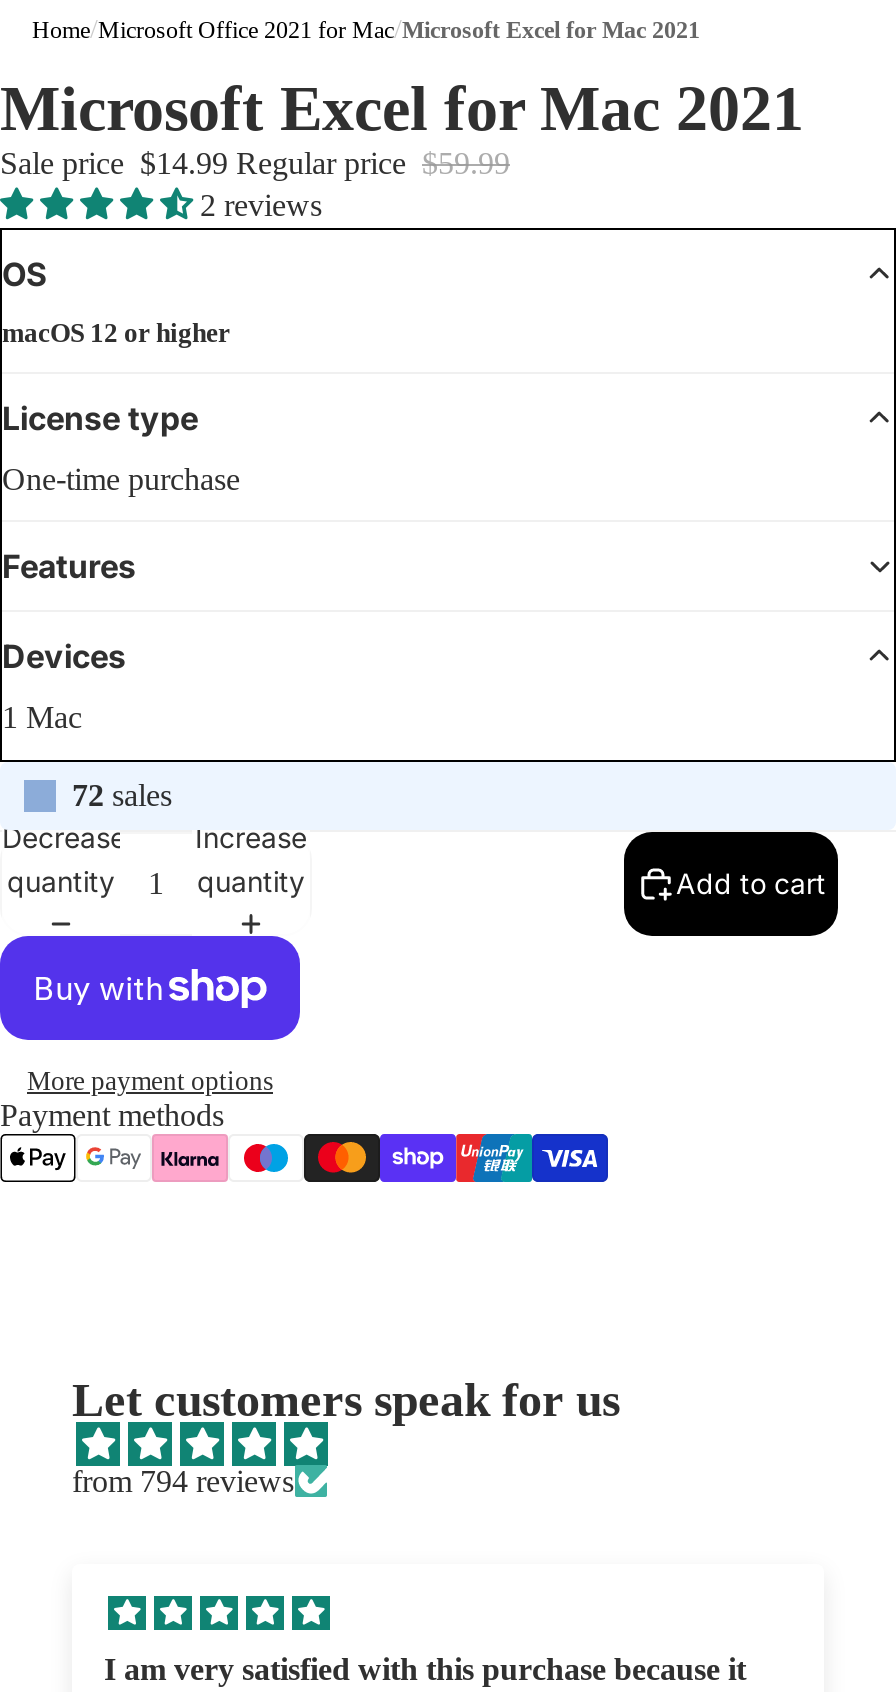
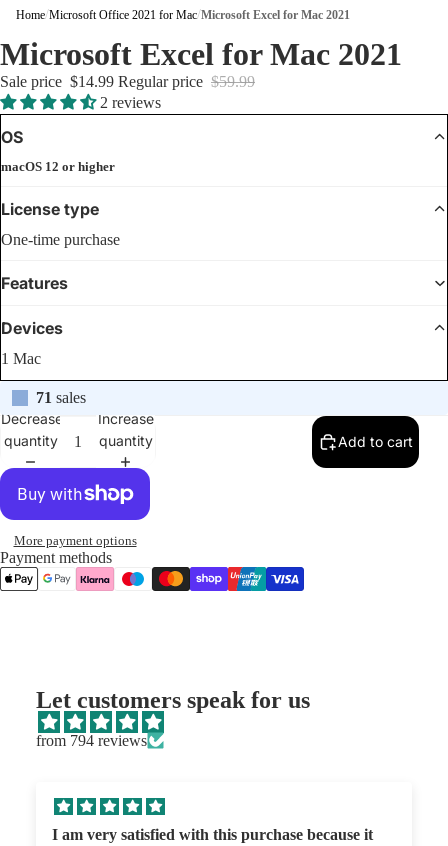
[72,777,172,811] 72 sales -> [36,389,86,406] 71 sales

